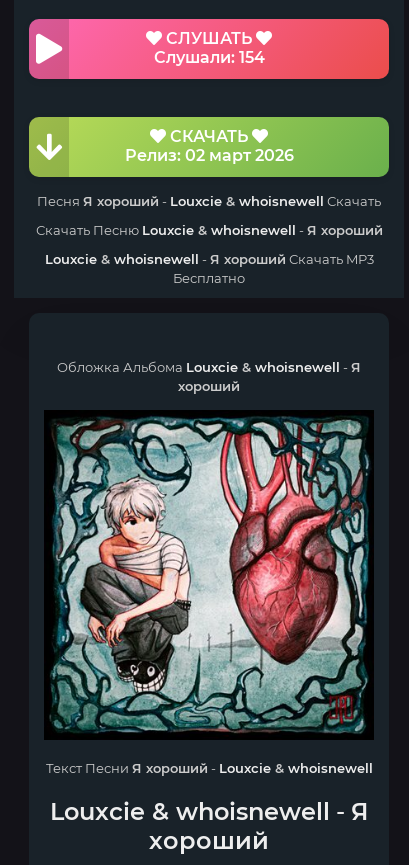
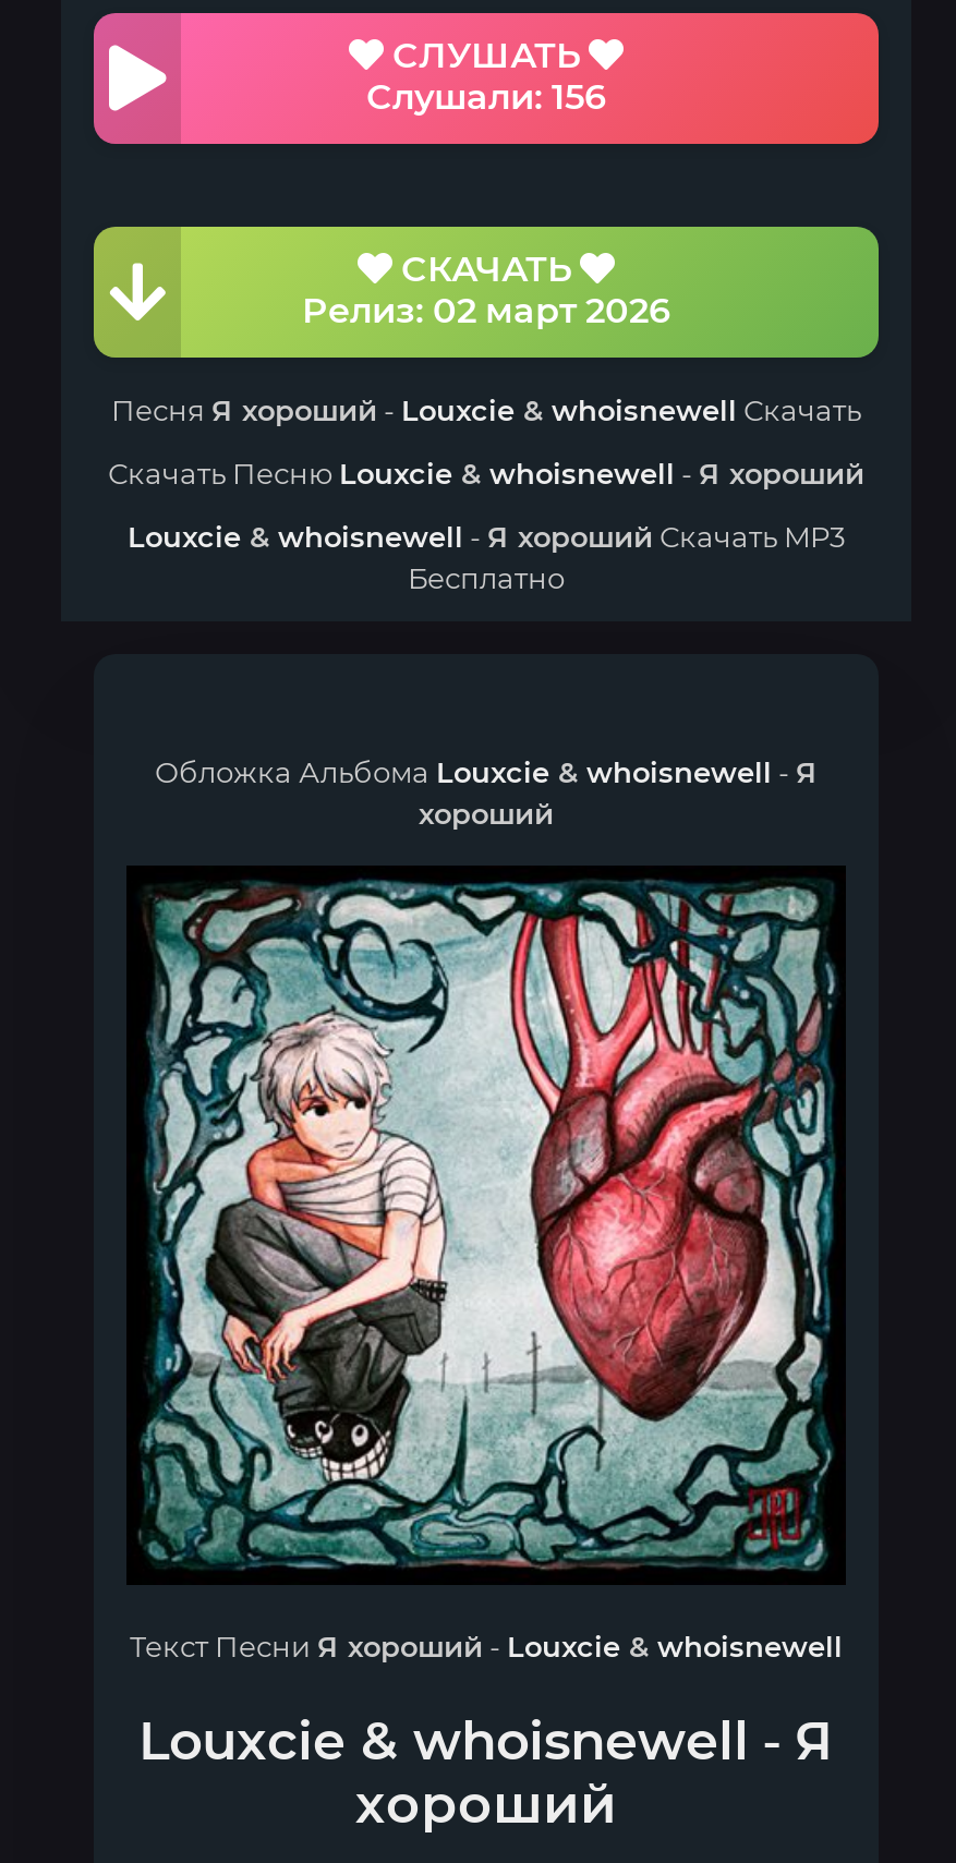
[153,48,264,67] Слушали: 154 -> [366,76,606,118] Слушали: 156

